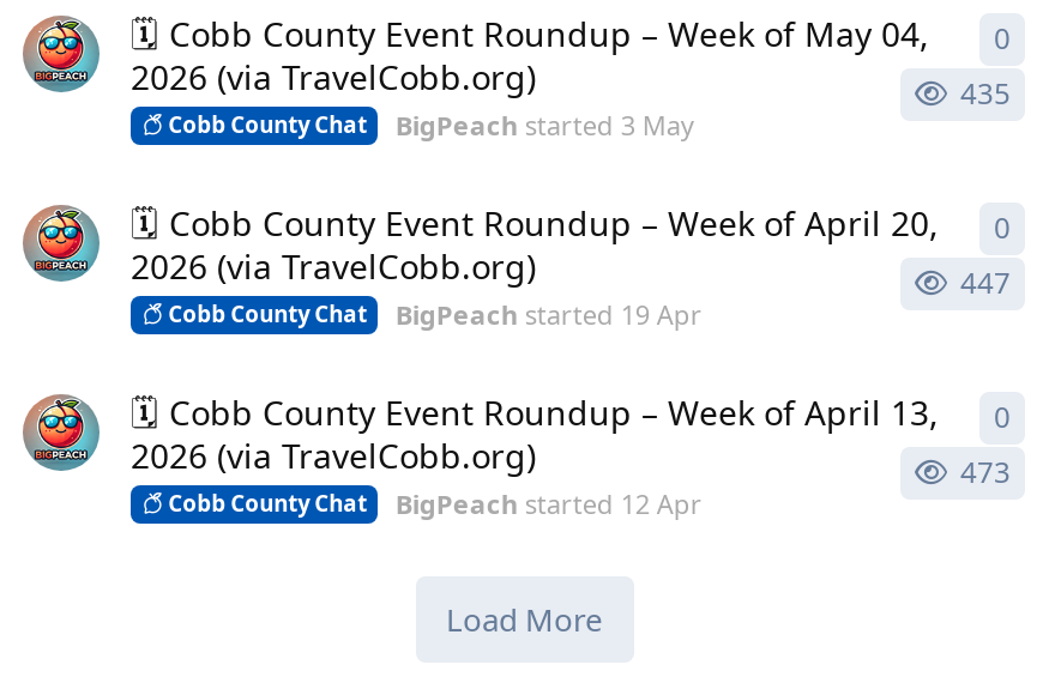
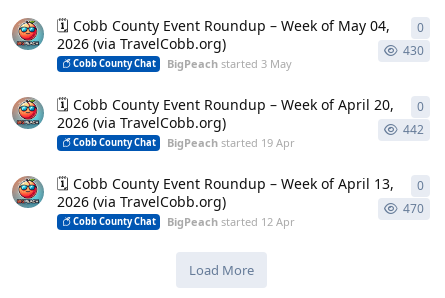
[960,73,1011,114] 435 -> [403,42,424,59] 430
[960,262,1011,303] 447 -> [403,121,424,138] 442
[960,452,1011,492] 473 -> [403,200,424,217] 470

